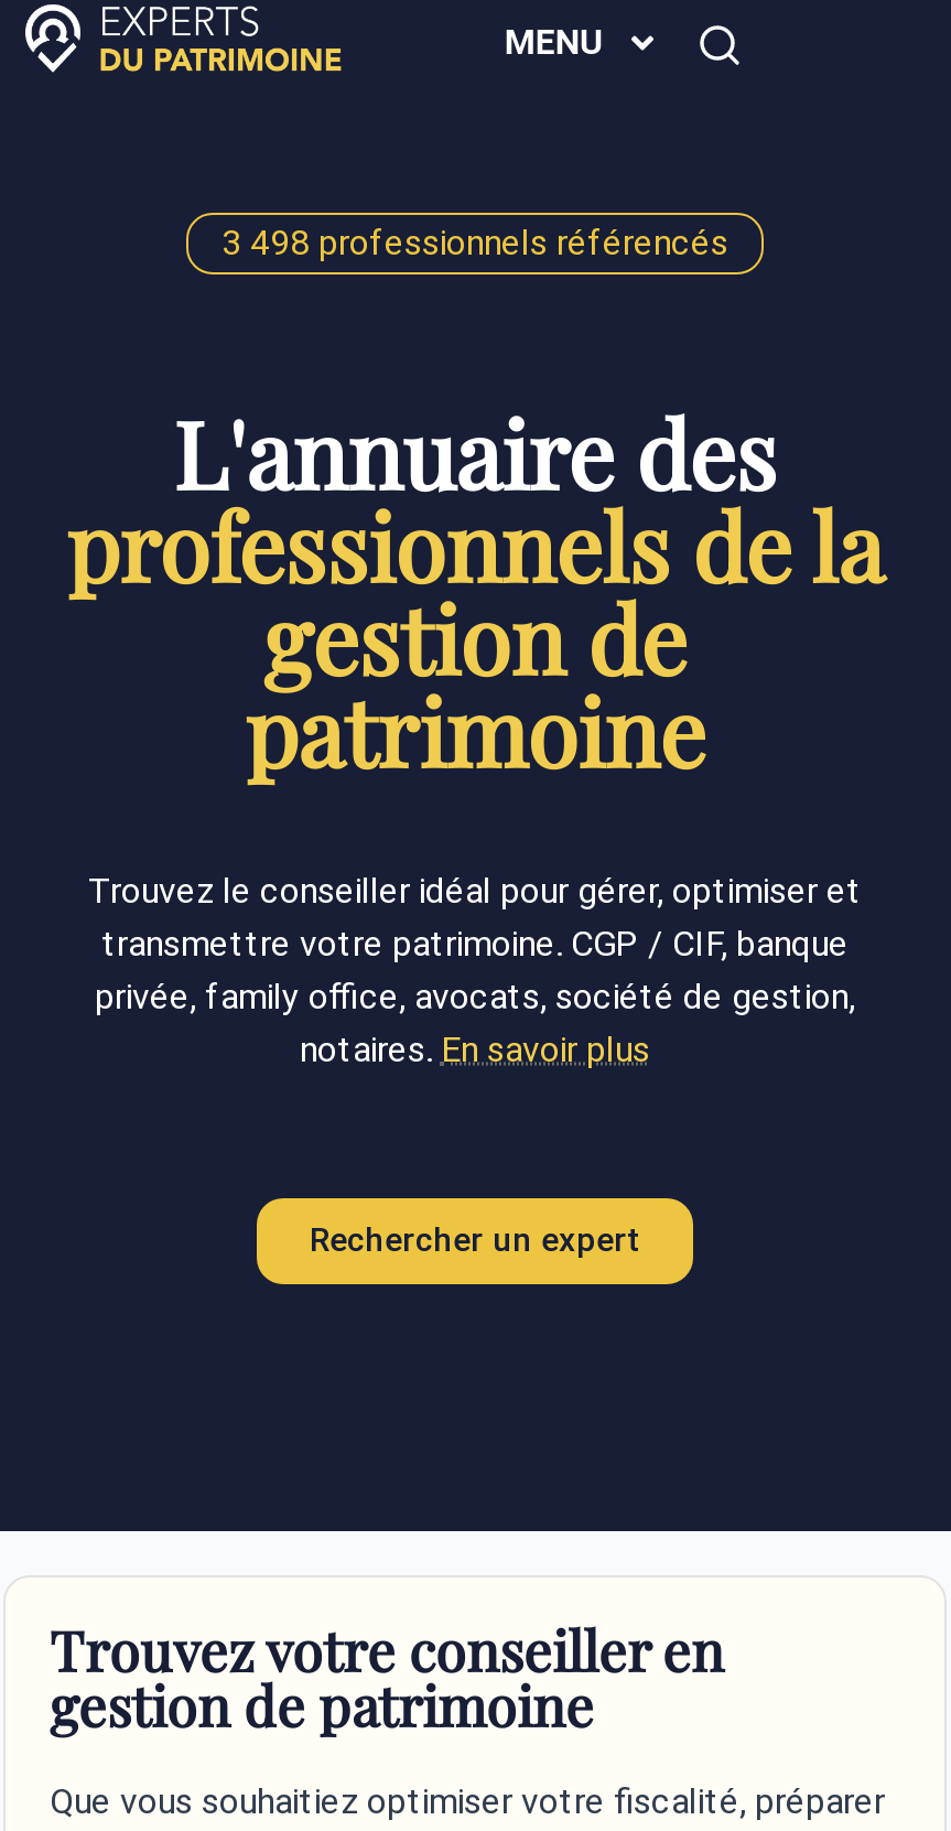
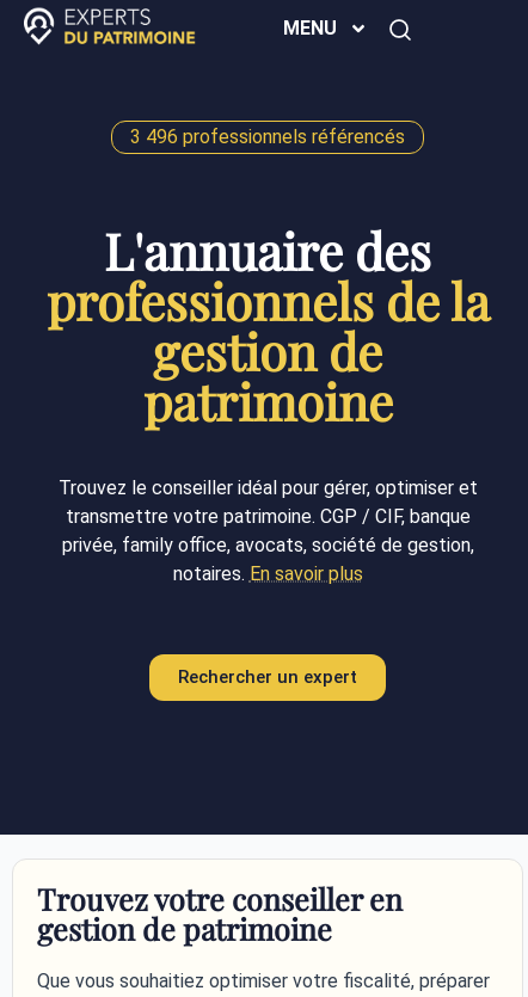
[221,222,728,264] 3 498 professionnels référencés -> [130,126,405,148] 3 496 professionnels référencés

